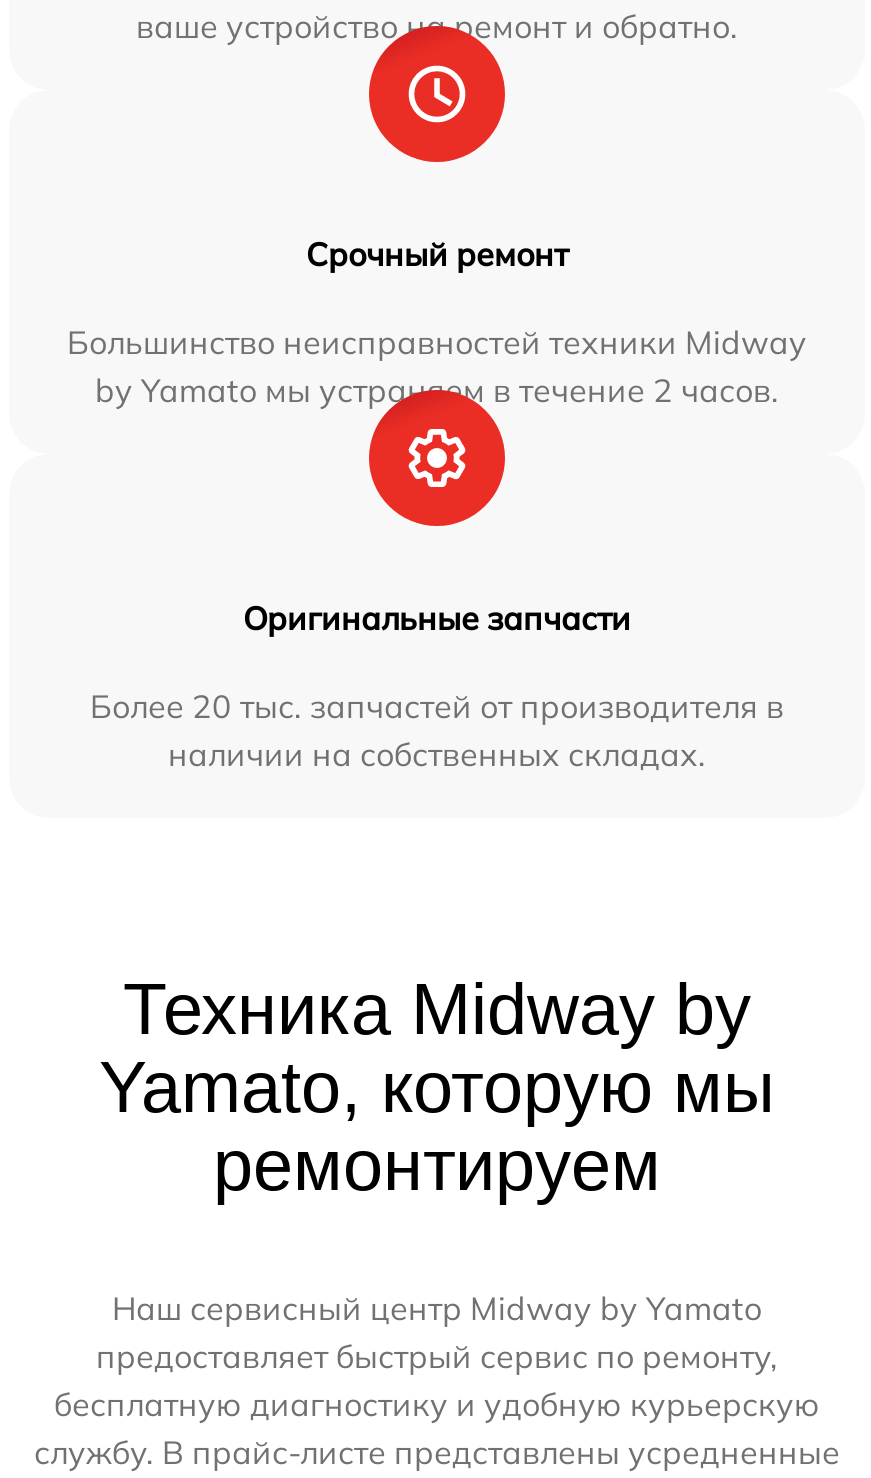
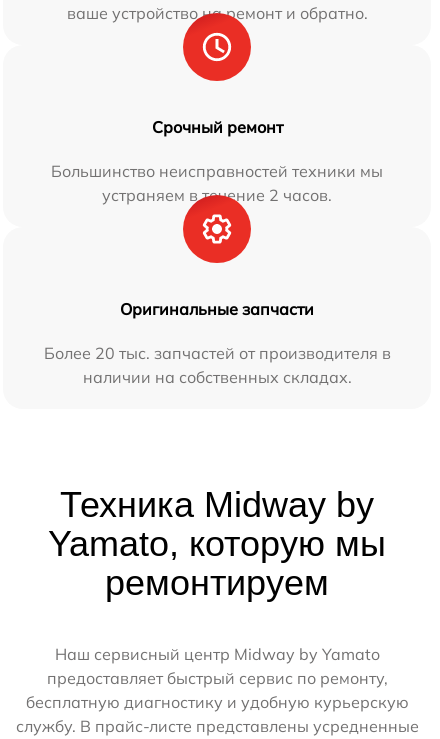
[67,322,807,410] Большинство неисправностей техники Midway | by Yamato мы устраняем в течение 2 часов. -> [51,161,383,205] Большинство неисправностей техники мы | устраняем в течение 2 часов.

